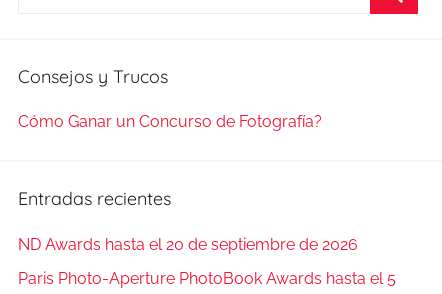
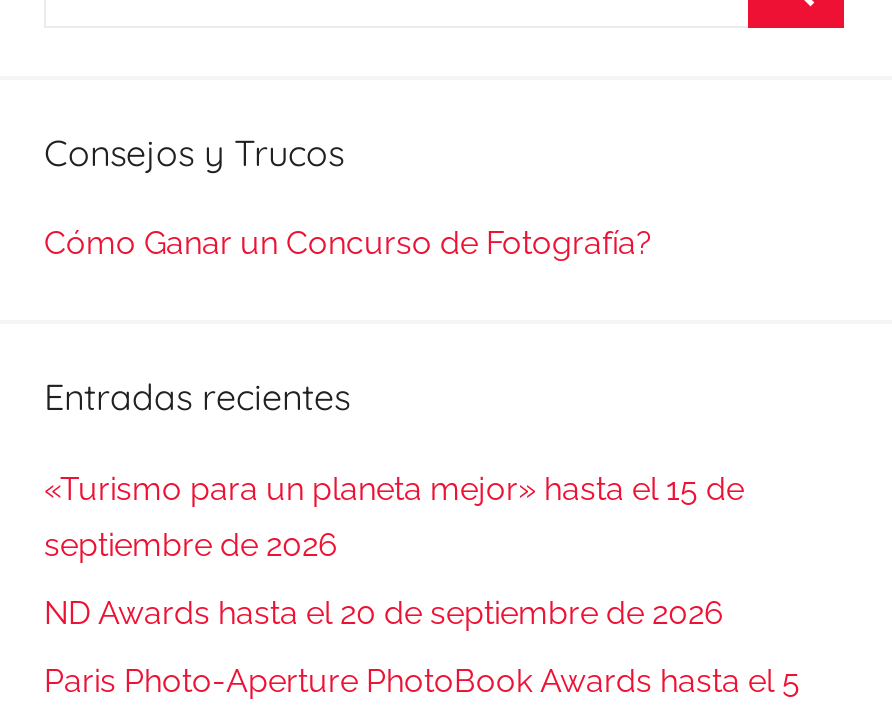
none -> [44,469,744,563] «Turismo para un planeta mejor» hasta el 15 de | septiembre de 2026

